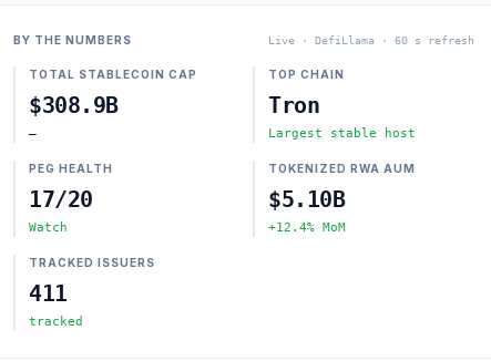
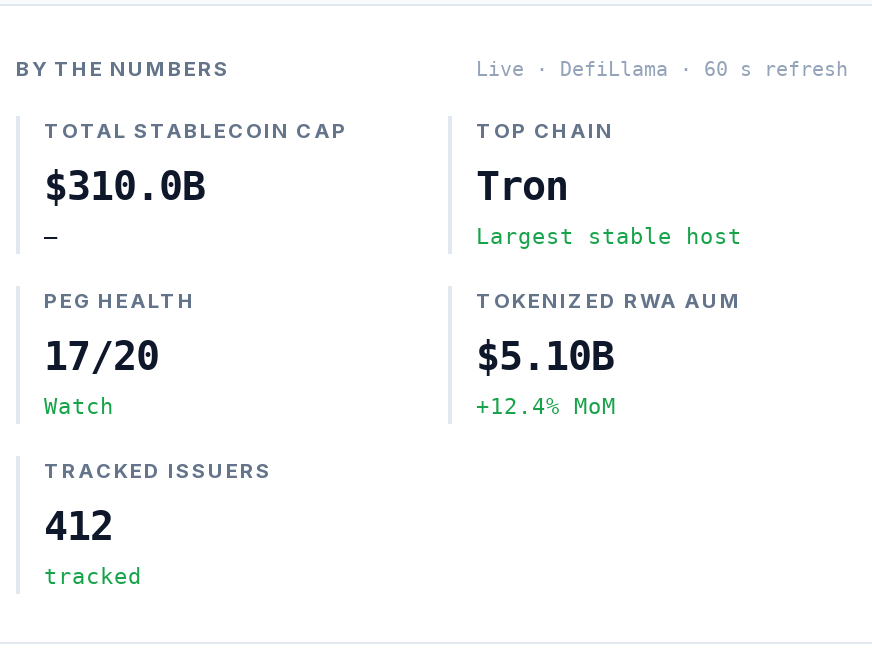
[29,92,118,118] $308.9B -> [44,162,205,210] $310.0B
[29,280,67,307] 411 -> [44,502,113,550] 412

